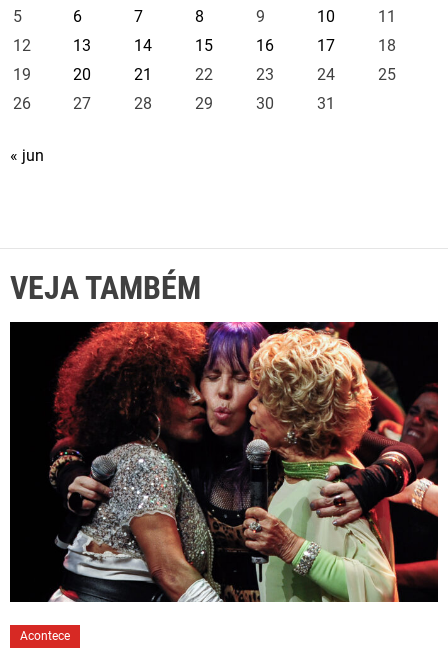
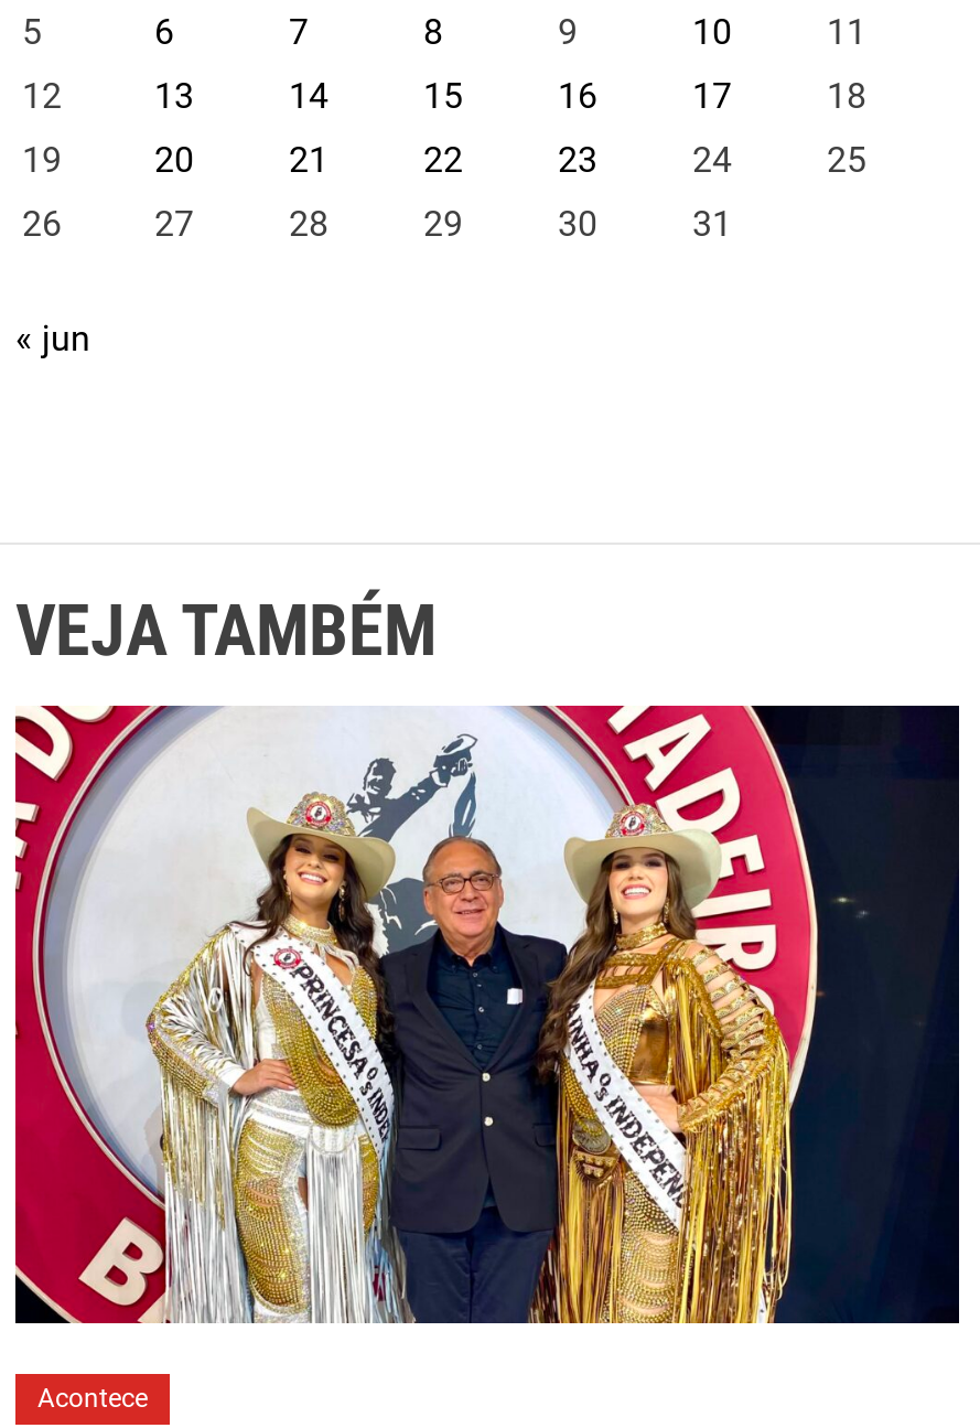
[9,321,439,603] [image] -> [13,704,961,1325] [image]

